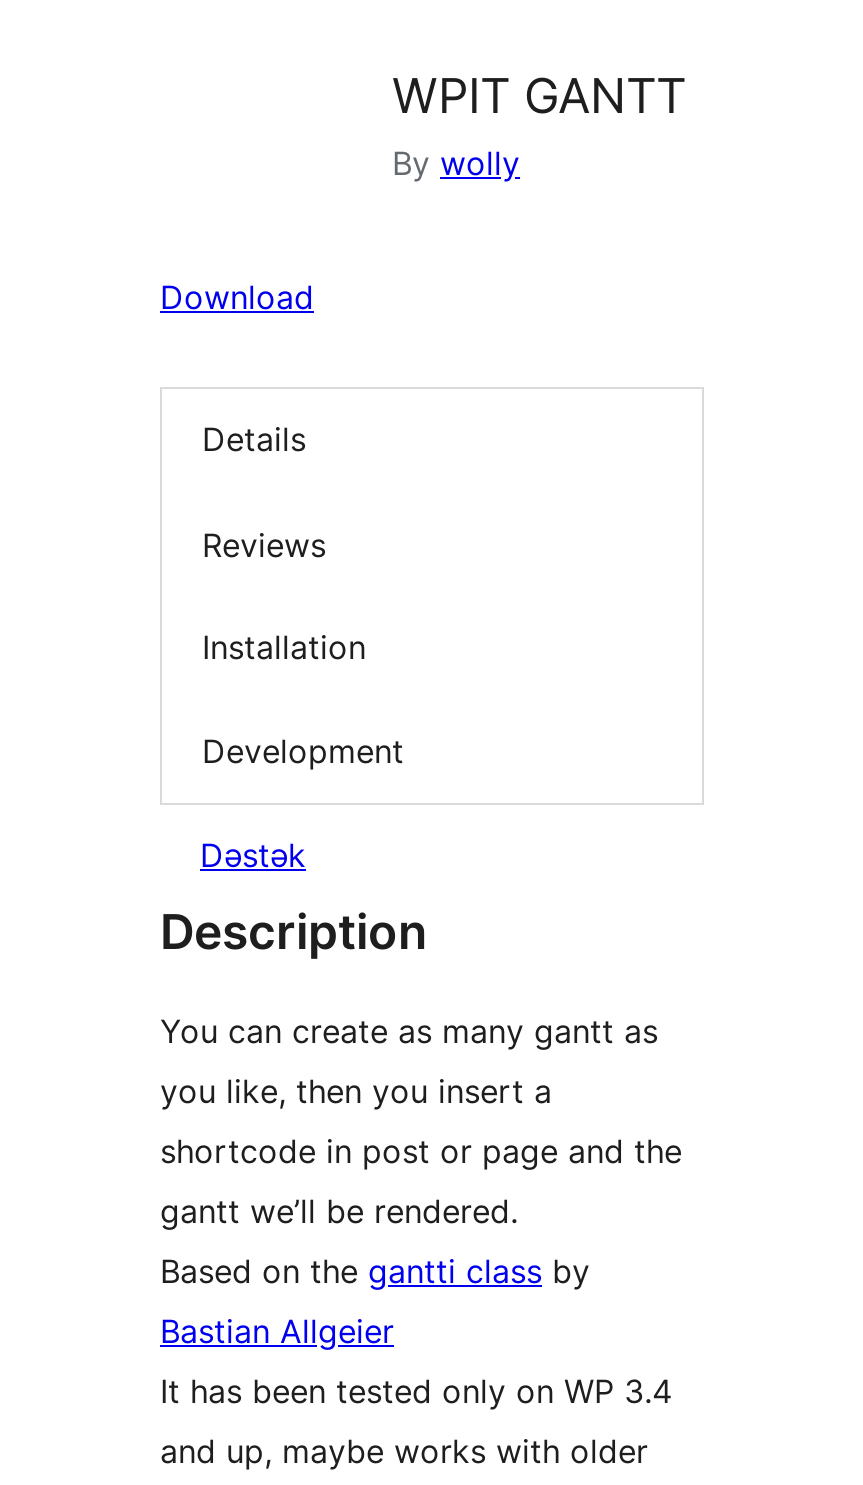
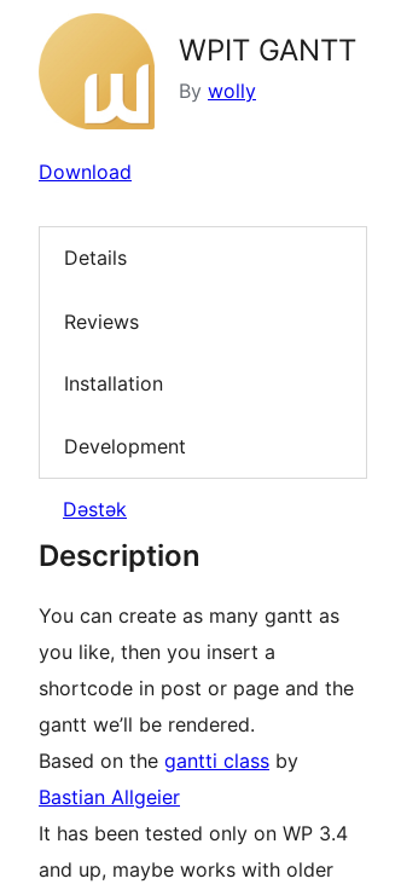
none -> [37,12,156,131] [image]

